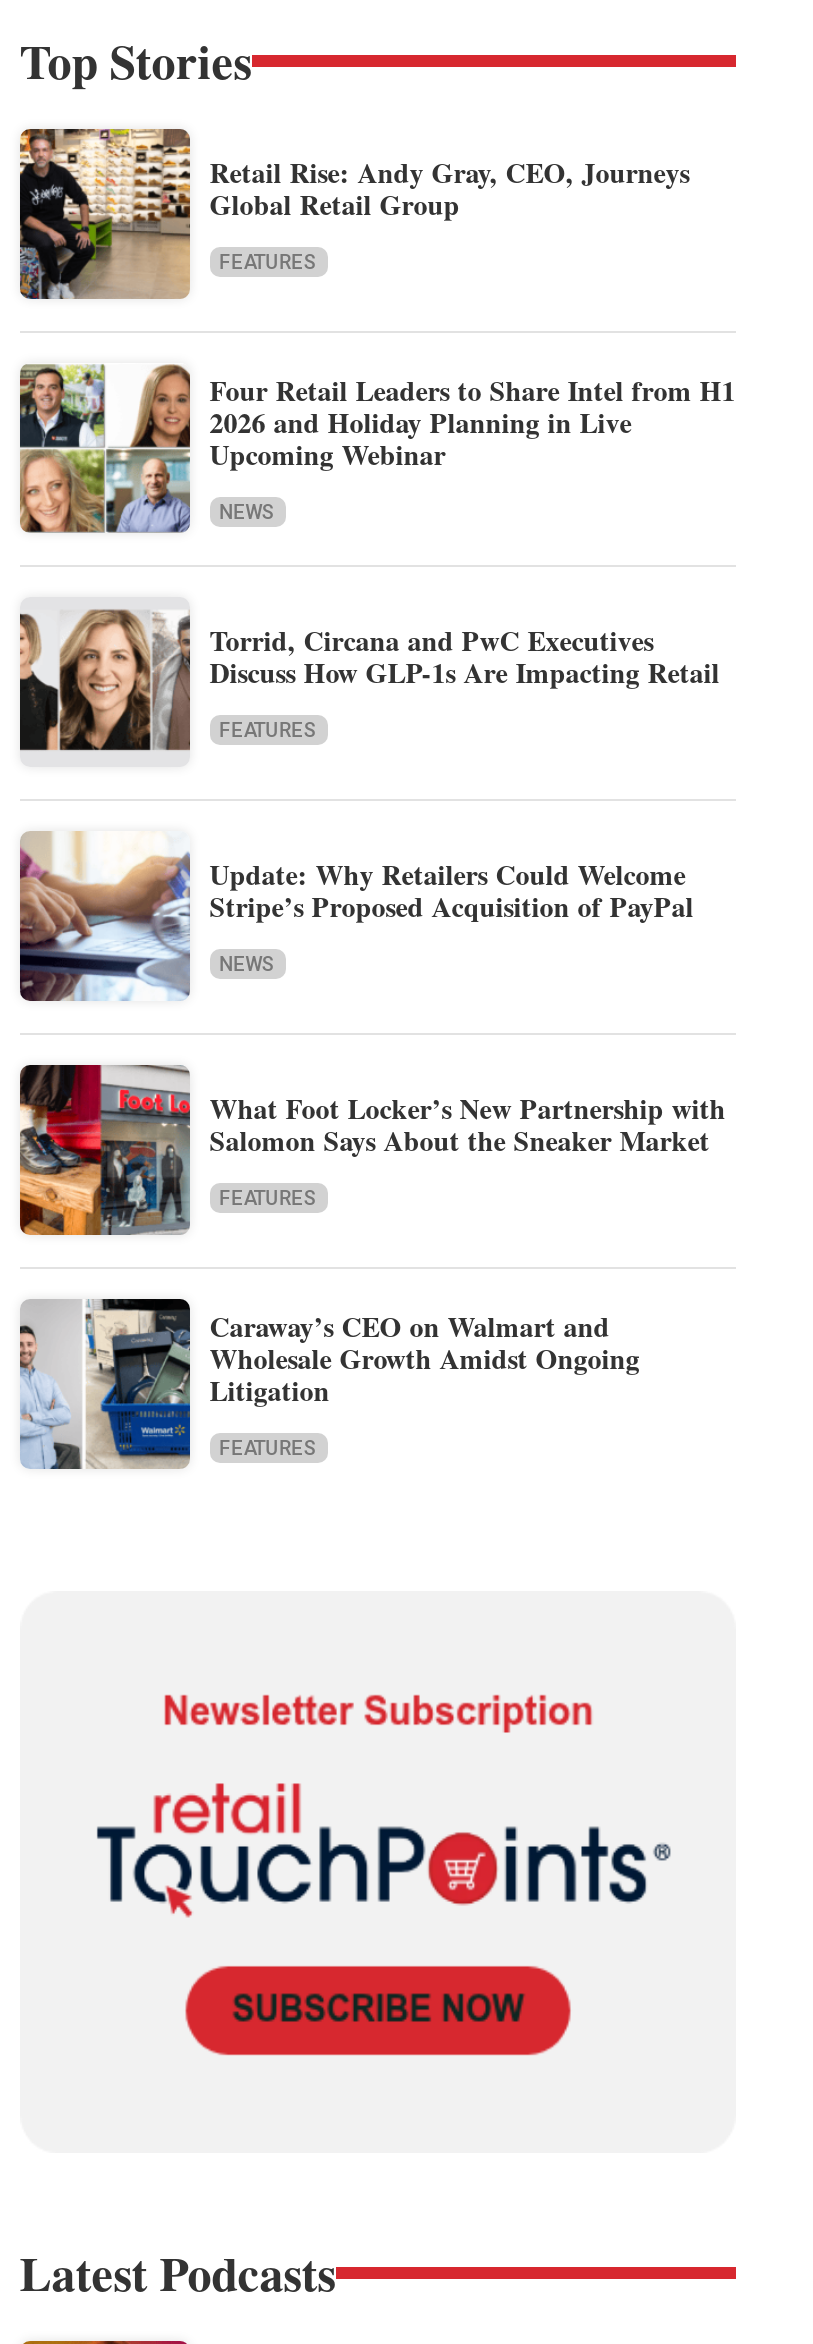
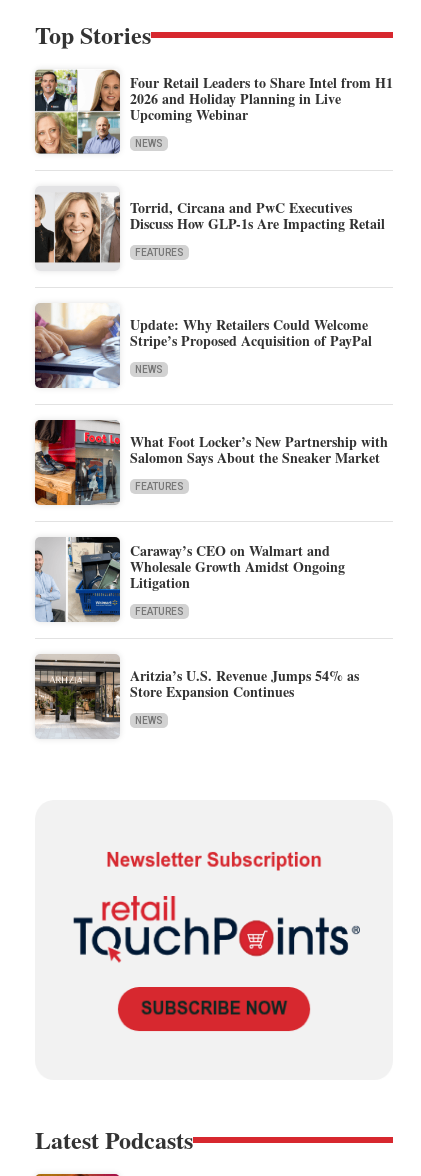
[18,127,690,299] [image] | Retail Rise: Andy Gray, CEO, Journeys | Global Retail Group | FEATURES -> none
moved [16,361,736,1459] -> [33,68,393,617]: [image] | Four Retail Leaders to Share Intel from H1 | 2026 and Holiday Planning in Live | ... | Litigation | FEATURES
none -> [34,654,359,738] [image] | Aritzia’s U.S. Revenue Jumps 54% as | Store Expansion Continues | NEWS

